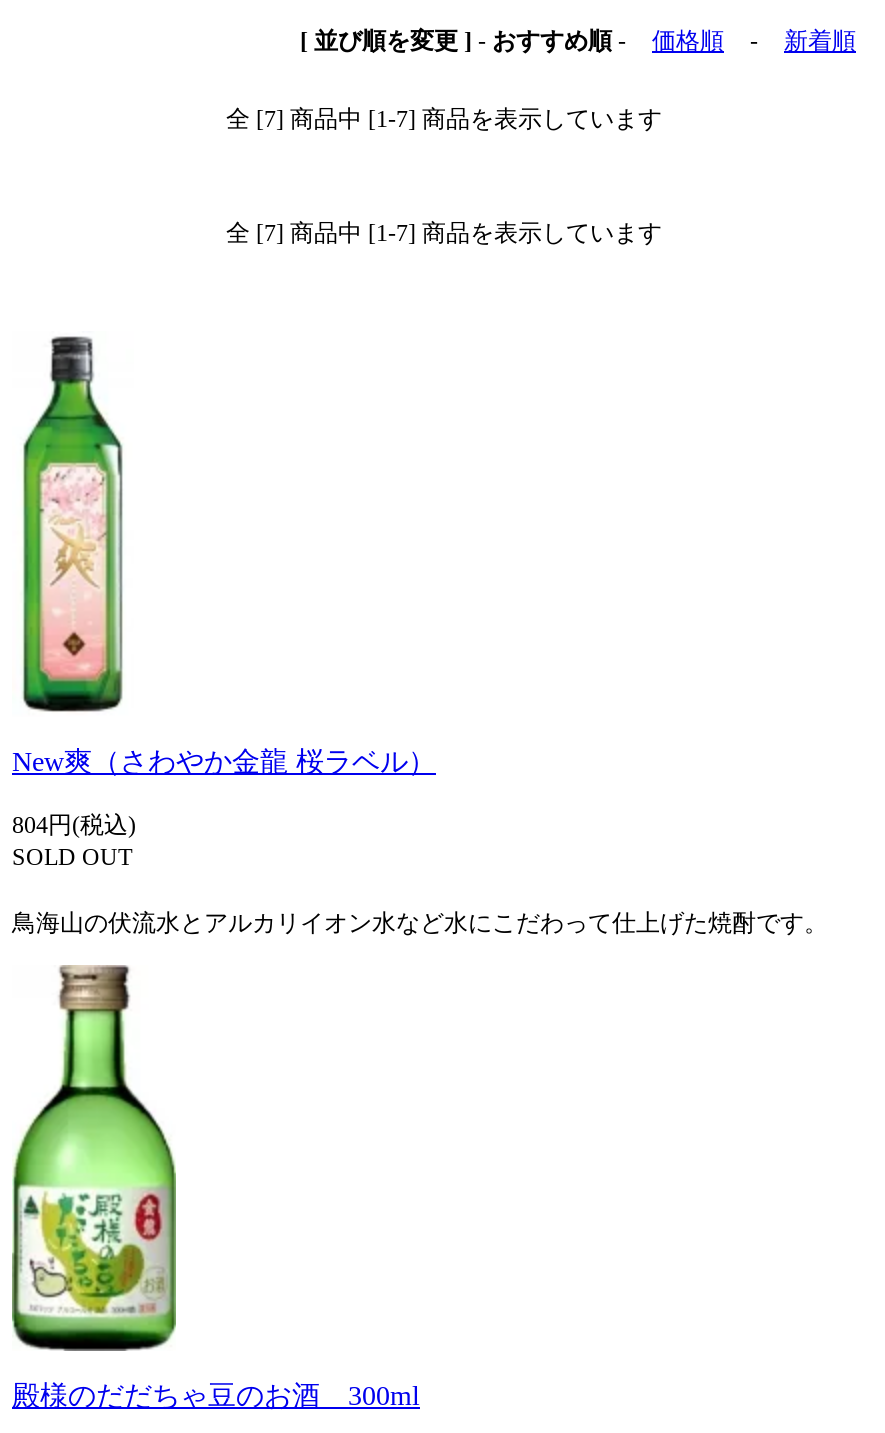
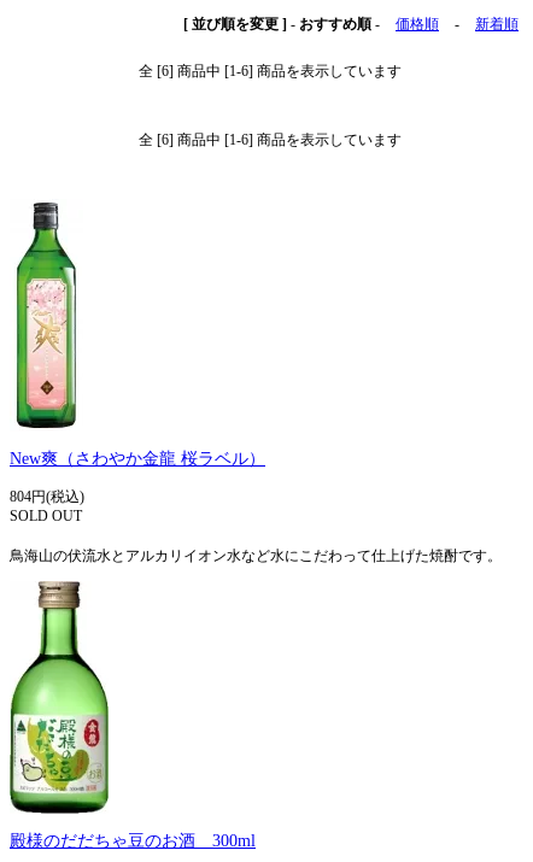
[226,106,662,134] 全 [7] 商品中 [1-7] 商品を表示しています -> [139,63,402,80] 全 [6] 商品中 [1-6] 商品を表示しています
[226,220,662,248] 全 [7] 商品中 [1-7] 商品を表示しています -> [139,132,402,149] 全 [6] 商品中 [1-6] 商品を表示しています

